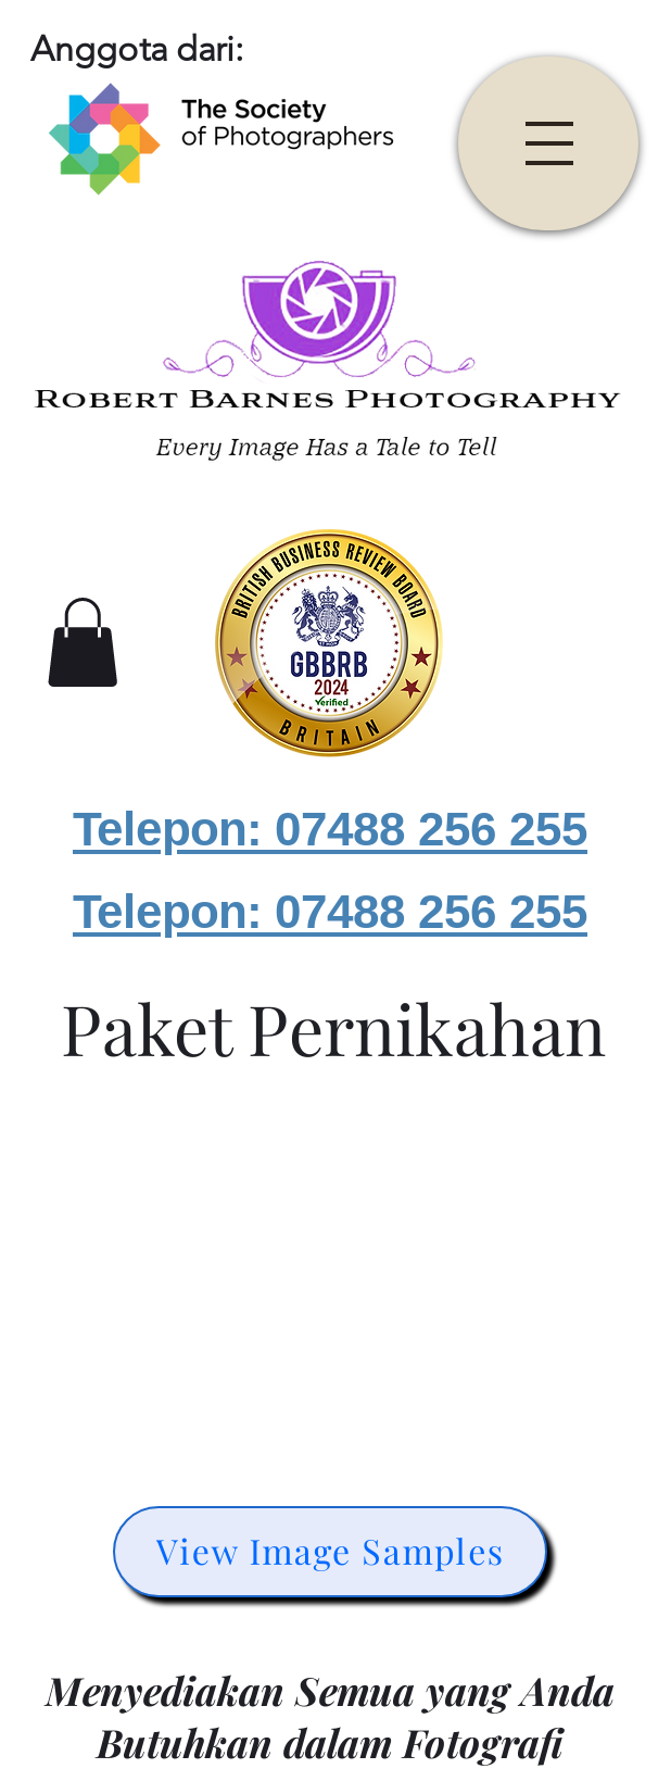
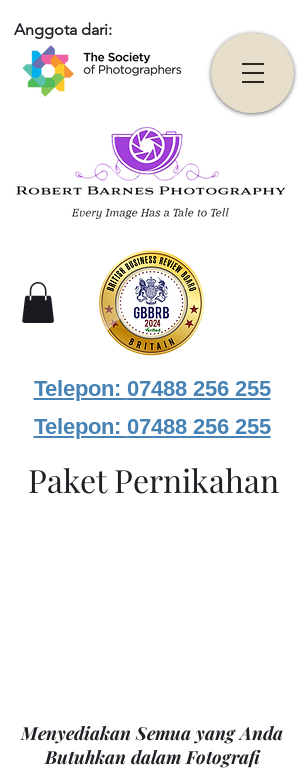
[156,1528,504,1574] View Image Samples -> none

